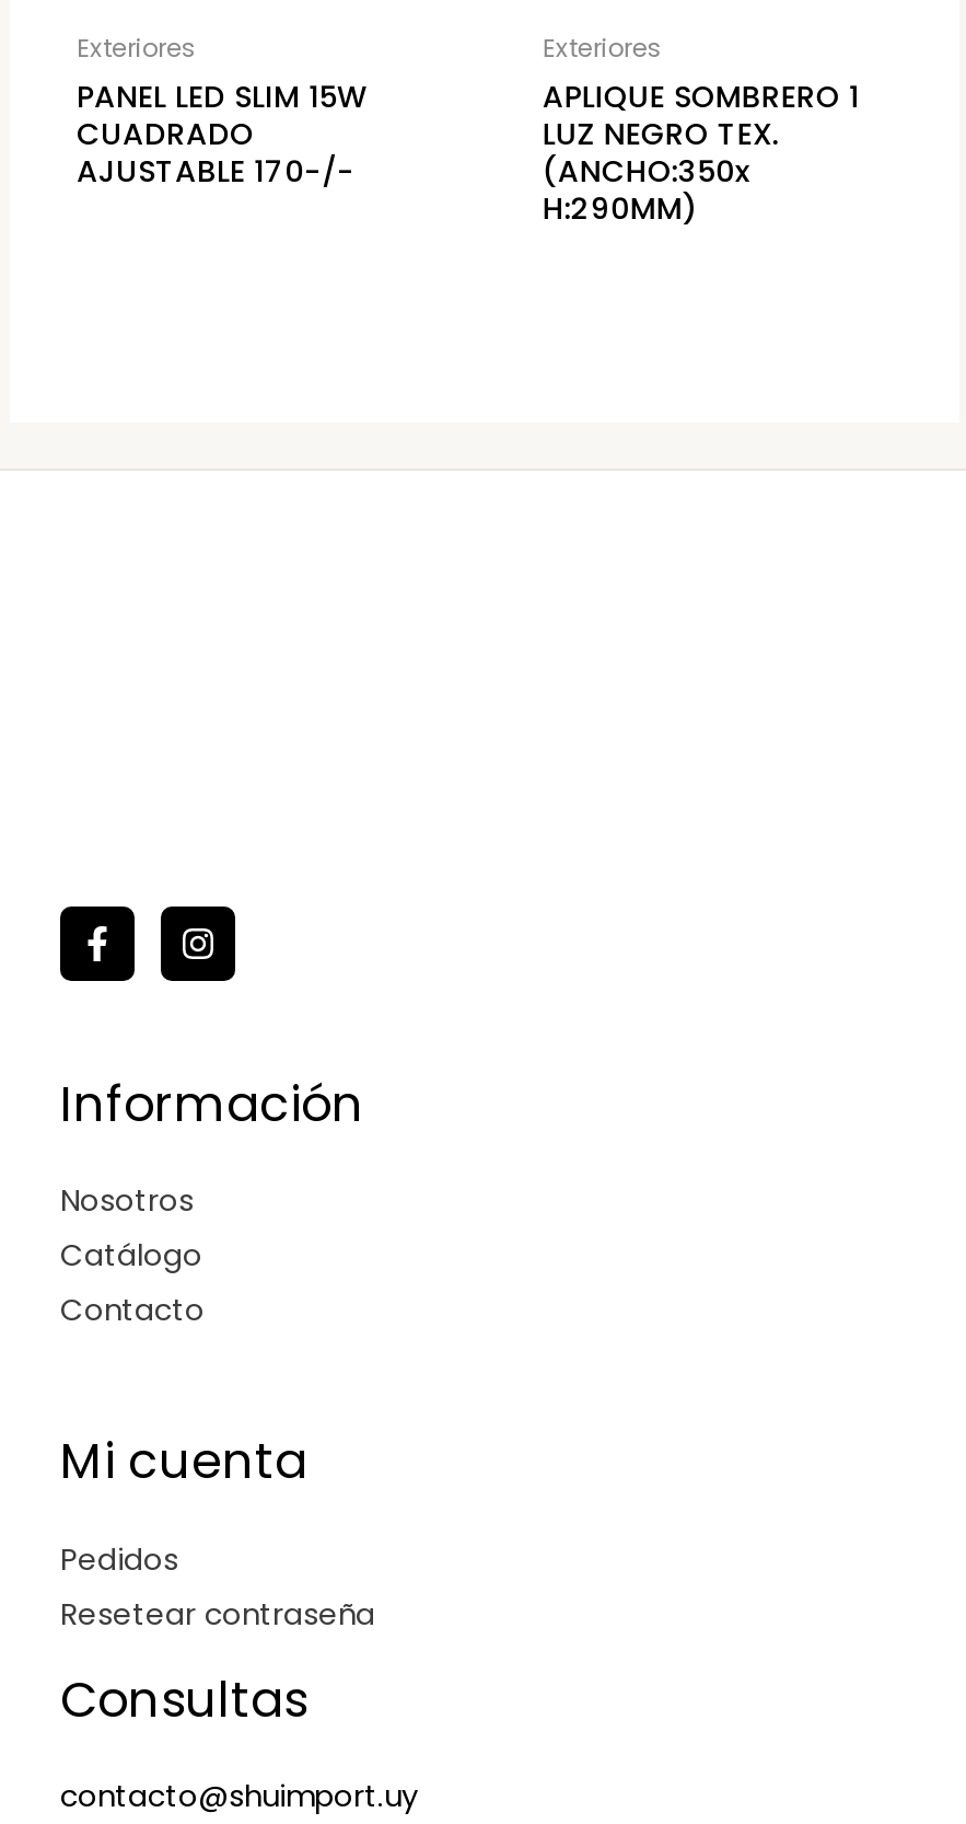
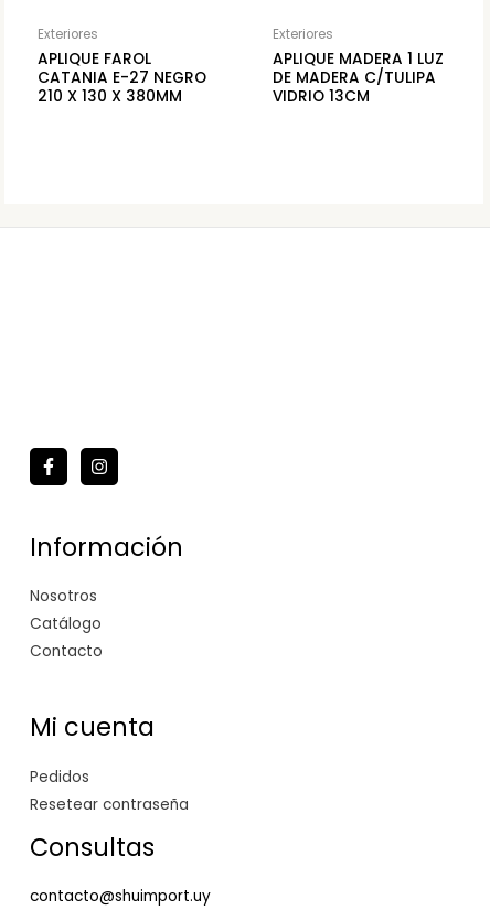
[77,76,368,192] PANEL LED SLIM 15W | CUADRADO | AJUSTABLE 170-/- -> [38,48,207,107] APLIQUE FAROL | CATANIA E-27 NEGRO | 210 X 130 X 380MM
[542,76,860,229] APLIQUE SOMBRERO 1 | LUZ NEGRO TEX. | (ANCHO:350x | H:290MM) -> [273,48,444,107] APLIQUE MADERA 1 LUZ | DE MADERA C/TULIPA | VIDRIO 13CM

